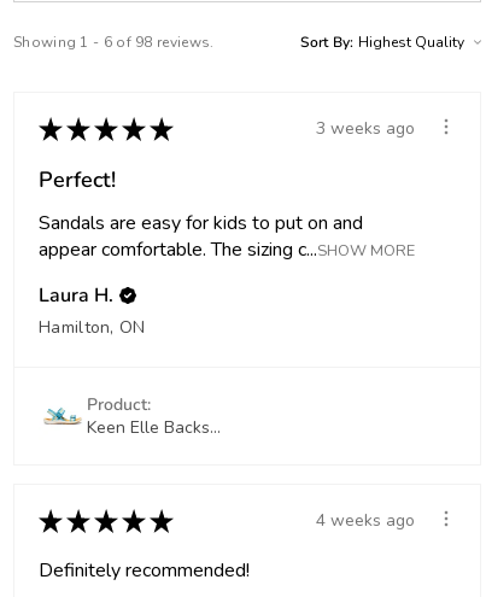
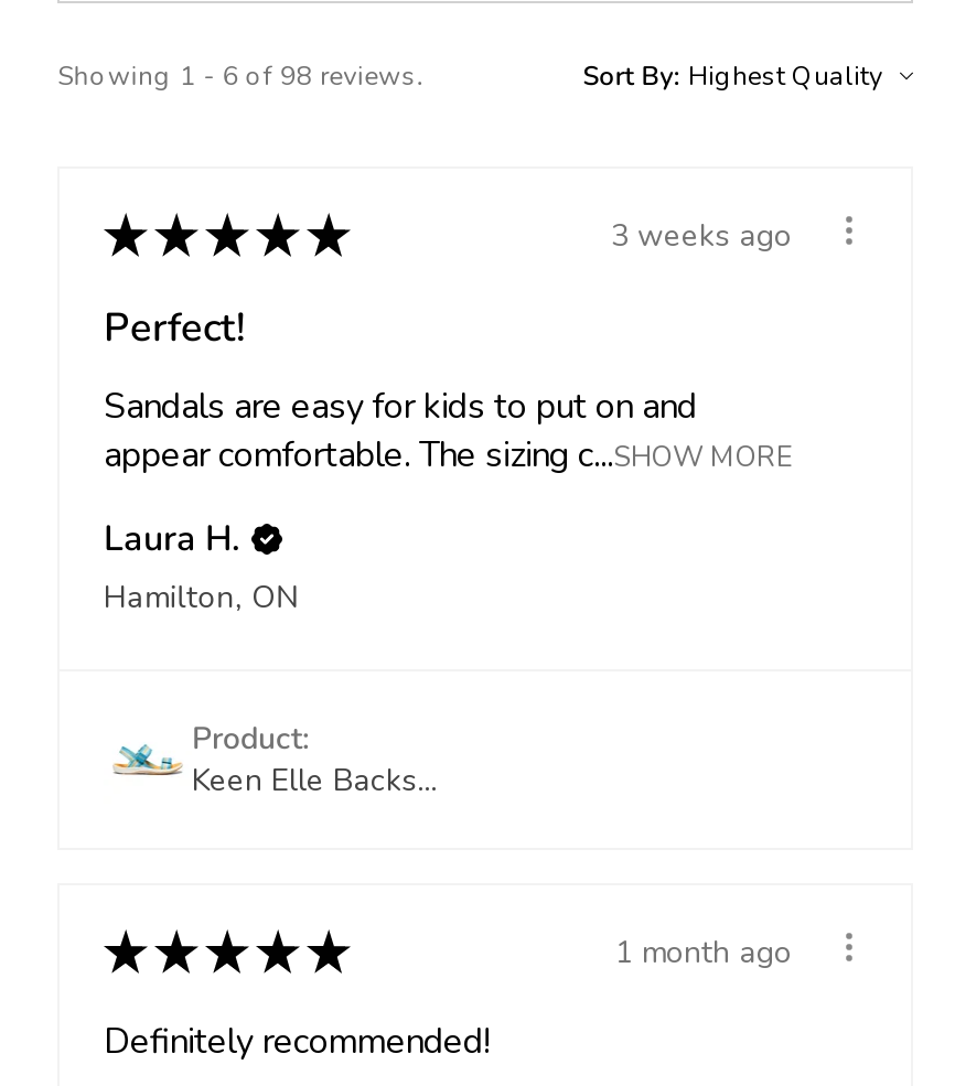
[316,509,415,532] 4 weeks ago -> [615,931,792,973] 1 month ago

